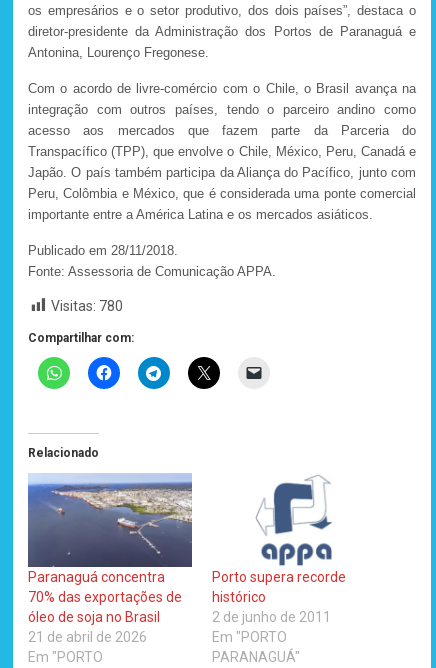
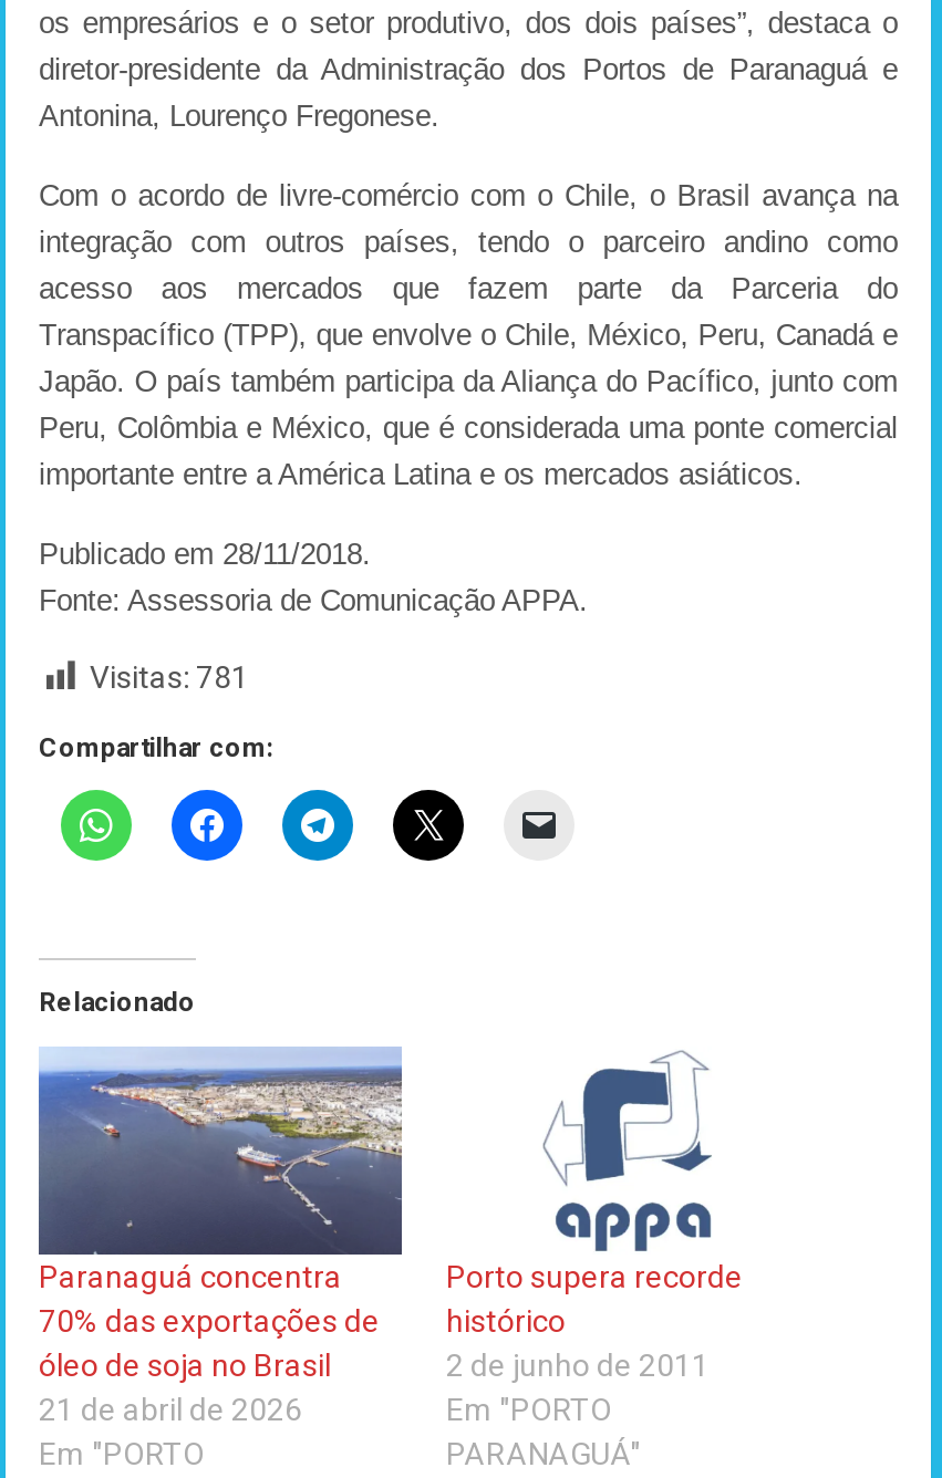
[51,298,123,314] Visitas: 780 -> [90,660,249,695] Visitas: 781

